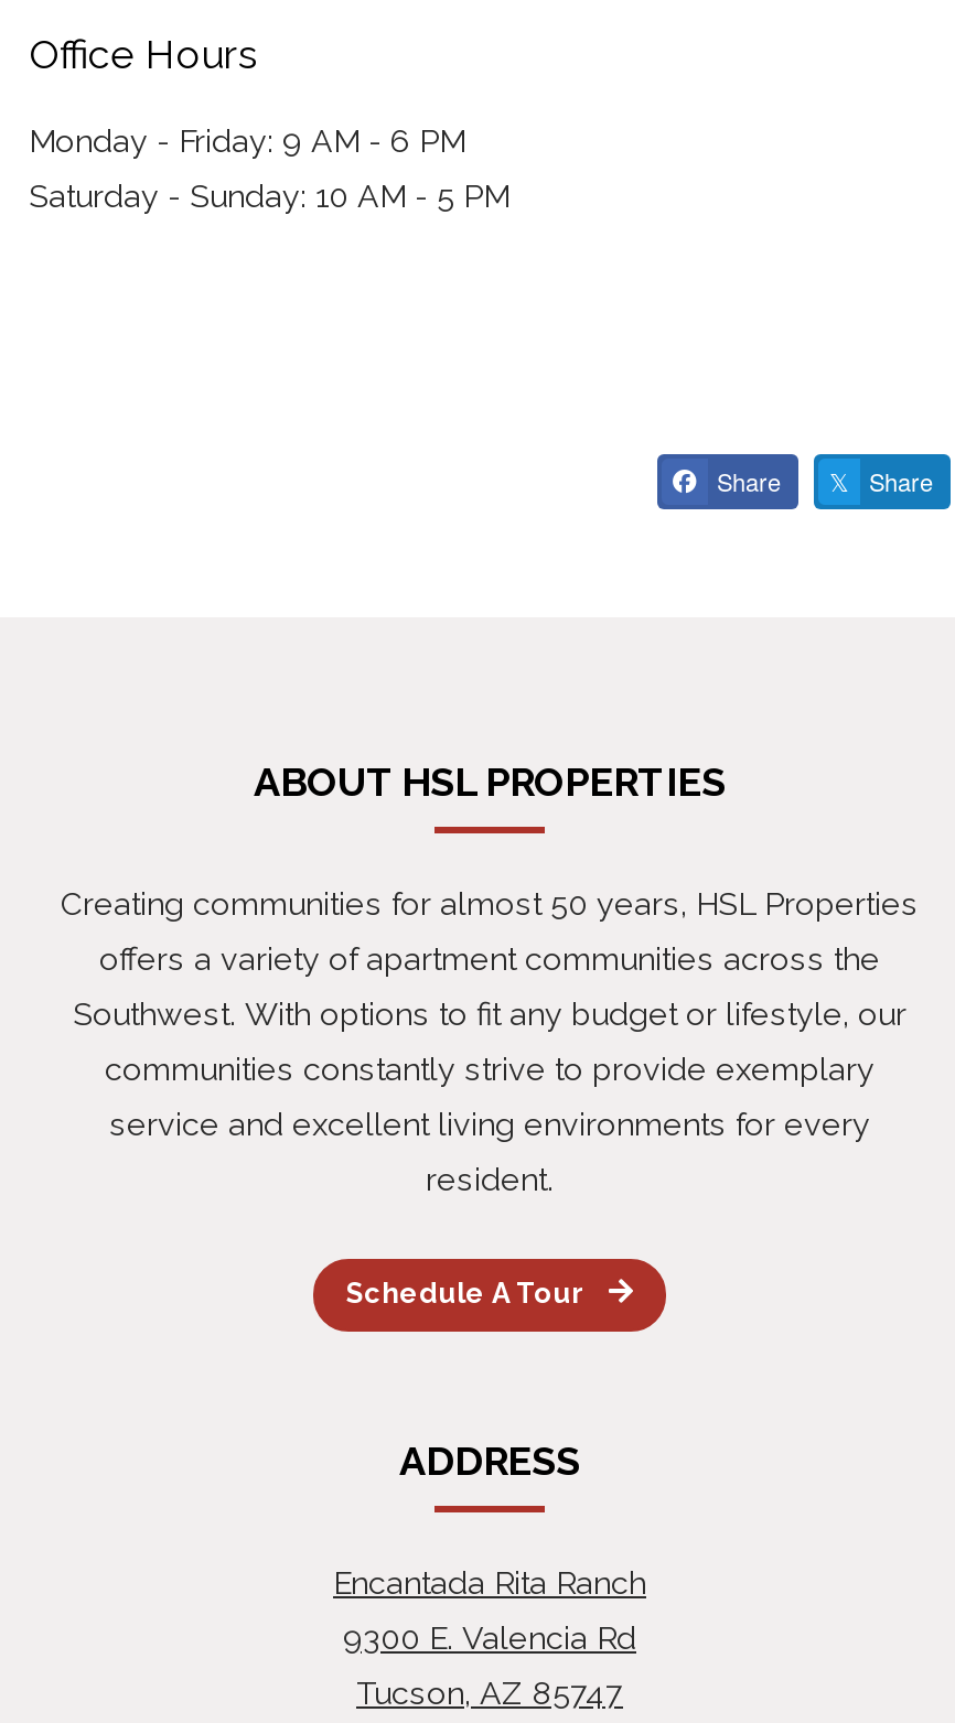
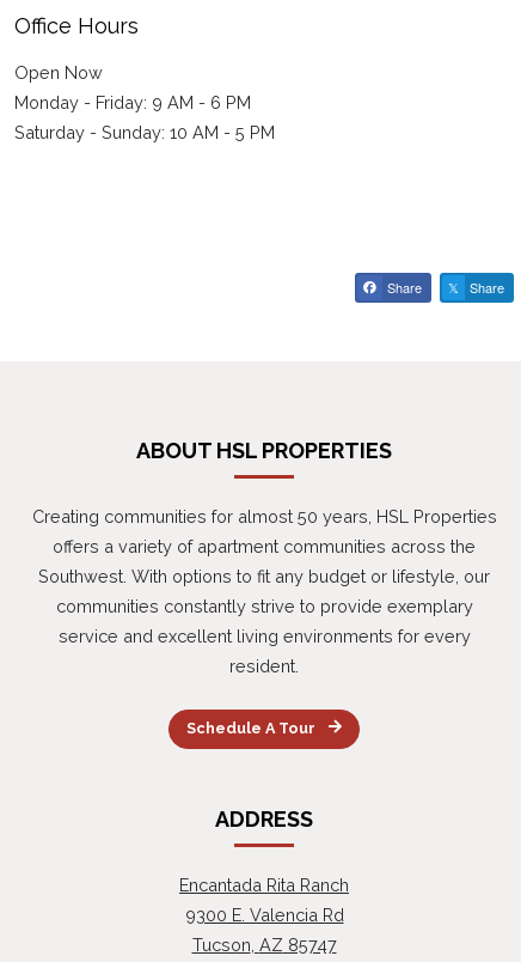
none -> [14,62,103,82] Open Now

